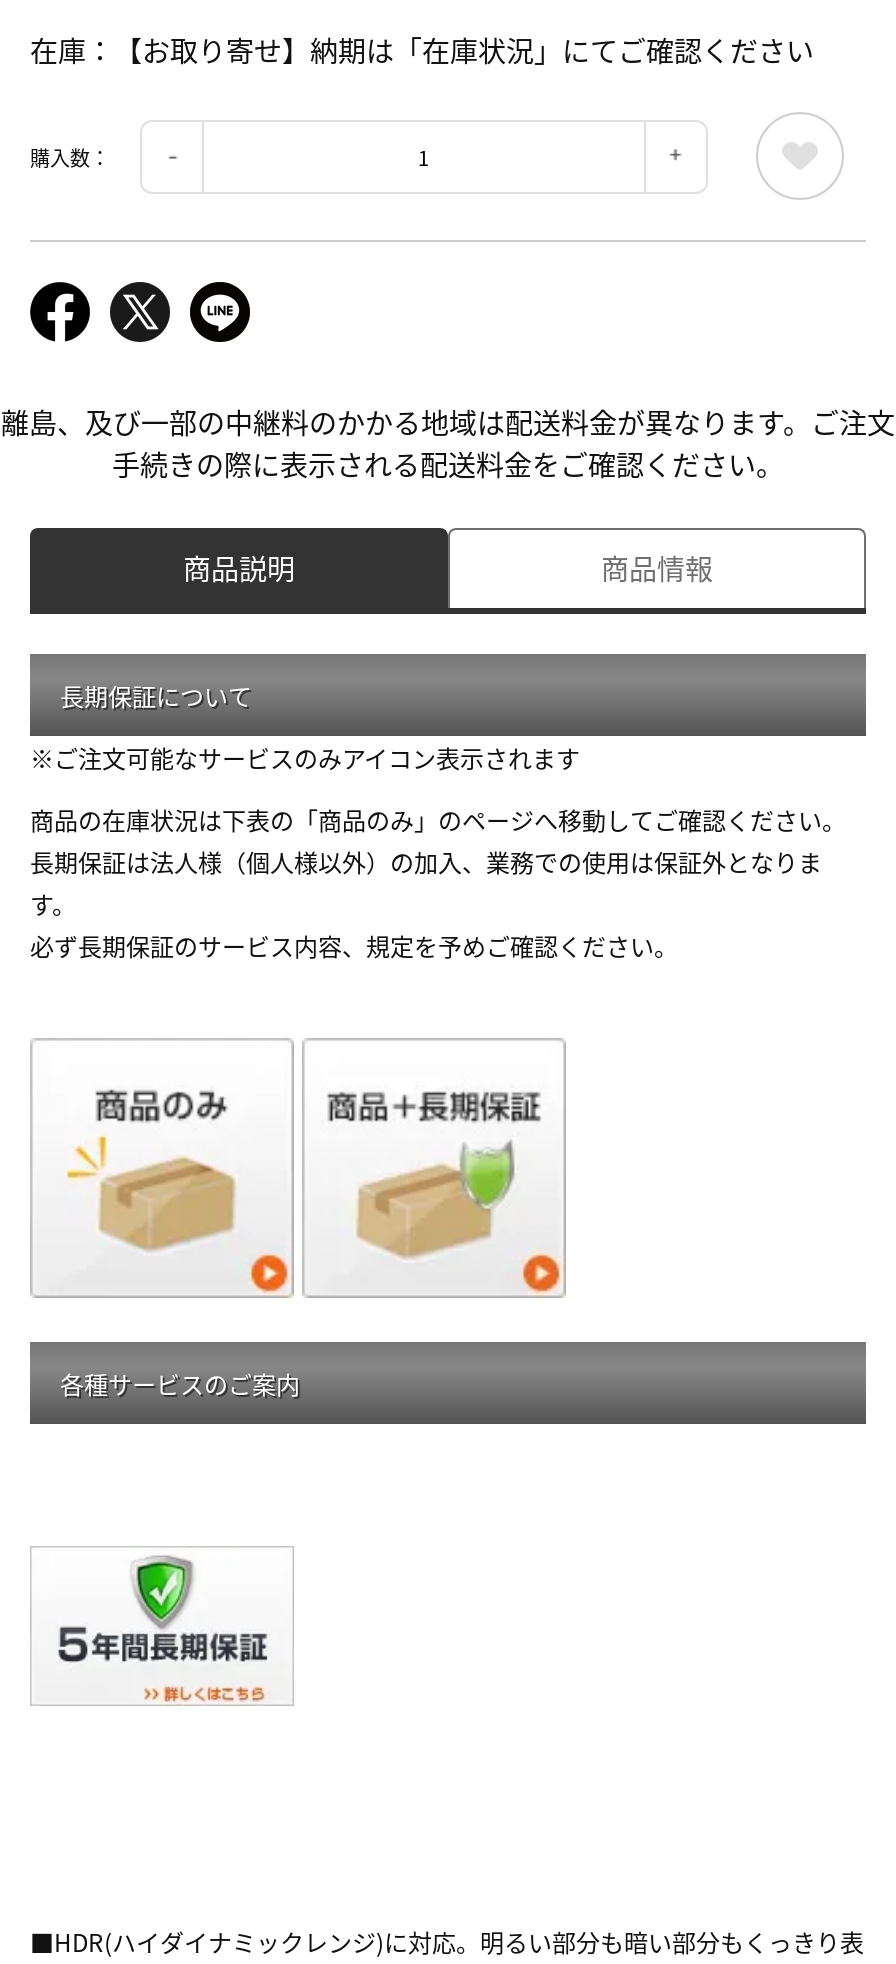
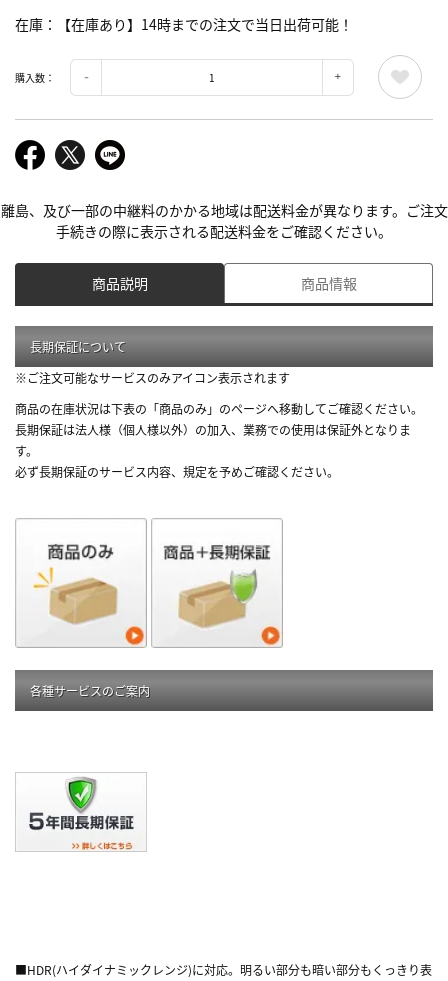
[114,30,814,70] 【お取り寄せ】納期は「在庫状況」にてご確認ください -> [57,14,353,34] 【在庫あり】14時までの注文で当日出荷可能！

